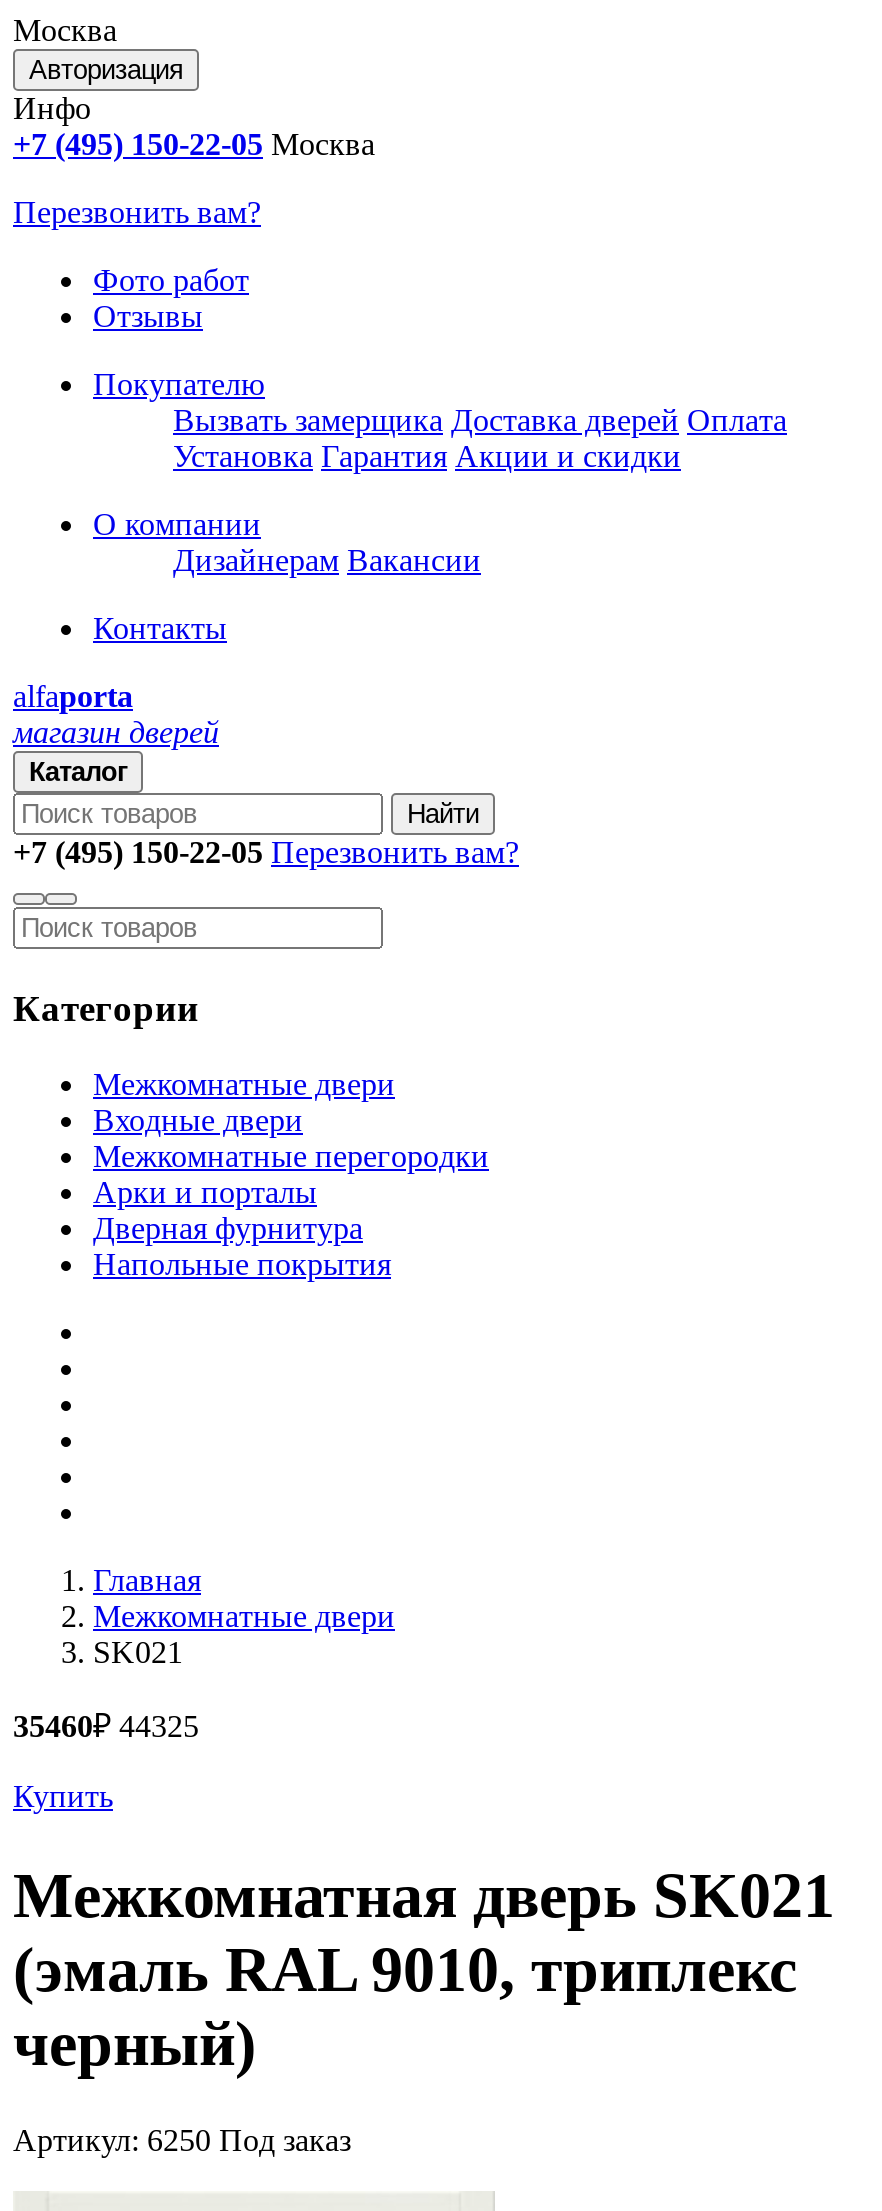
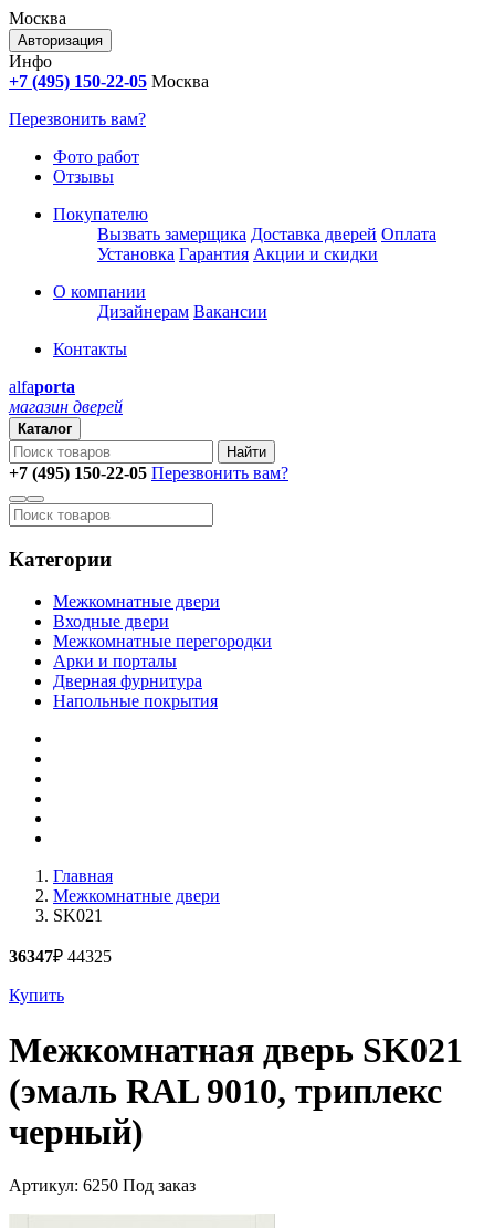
[13,1710,199,1744] 35460₽ 44325 -> [9,947,112,966] 36347₽ 44325

